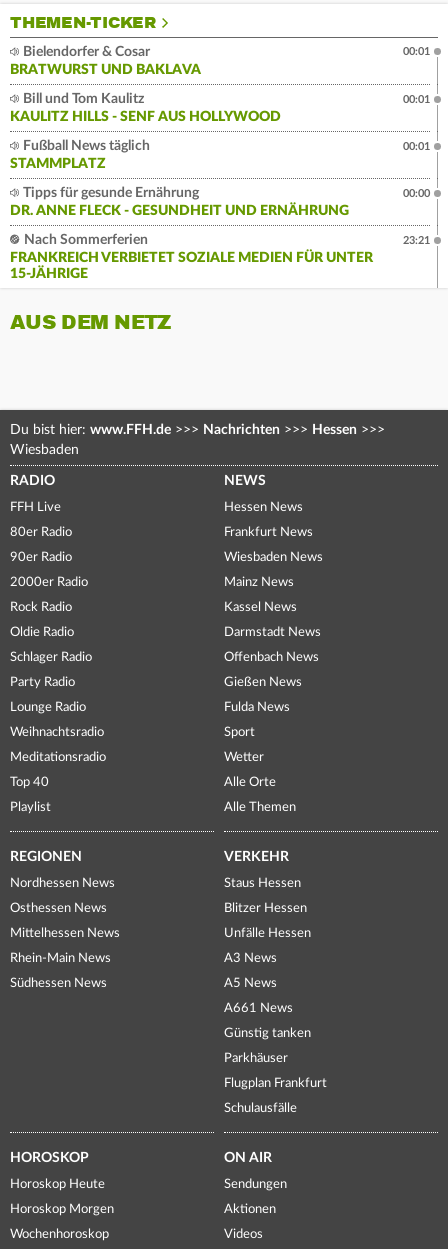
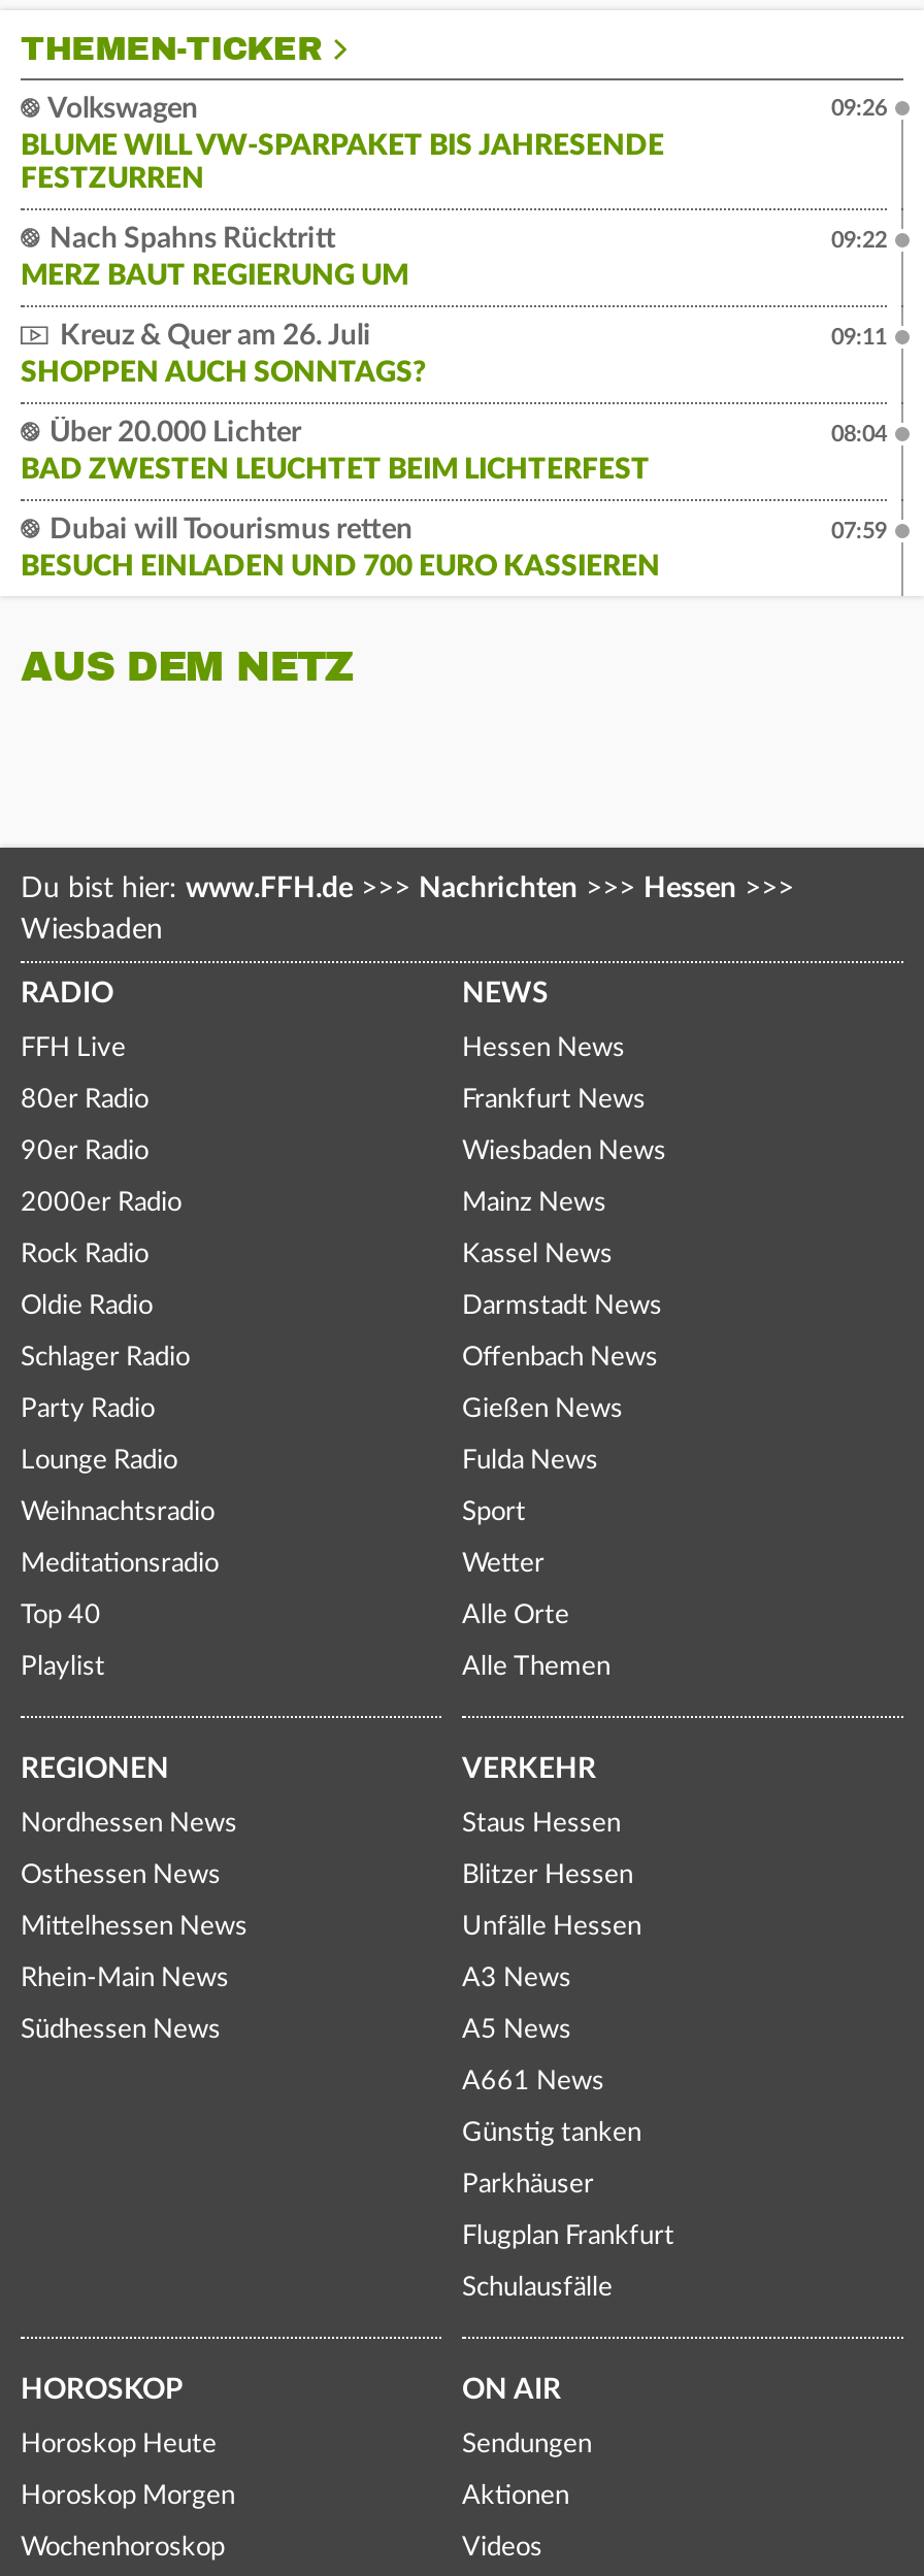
[10,45,201,77] Bielendorfer & Cosar | BRATWURST UND BAKLAVA -> [21,95,664,194] Volkswagen | BLUME WILL VW-SPARPAKET BIS JAHRESENDE | FESTZURREN
[403,46,430,57] 00:01 -> [831,97,887,120] 09:26
[10,92,281,124] Bill und Tom Kaulitz | KAULITZ HILLS - SENF AUS HOLLYWOOD -> [21,225,408,291] Nach Spahns Rücktritt | MERZ BAUT REGIERUNG UM
[403,94,430,105] 00:01 -> [831,229,887,252] 09:22
[10,139,150,171] Fußball News täglich | STAMMPLATZ -> [21,322,427,388] Kreuz & Quer am 26. Juli | SHOPPEN AUCH SONNTAGS?
[403,141,430,152] 00:01 -> [831,326,887,349] 09:11
[10,186,349,218] Tipps für gesunde Ernährung | DR. ANNE FLECK - GESUNDHEIT UND ERNÄHRUNG -> [21,419,650,485] Über 20.000 Lichter | BAD ZWESTEN LEUCHTET BEIM LICHTERFEST
[403,188,430,199] 00:00 -> [831,423,887,446] 08:04
[10,233,373,281] Nach Sommerferien | FRANKREICH VERBIETET SOZIALE MEDIEN FÜR UNTER | 15-JÄHRIGE -> [21,516,660,582] Dubai will Toourismus retten | BESUCH EINLADEN UND 700 EURO KASSIEREN
[403,235,430,246] 23:21 -> [831,520,887,543] 07:59

